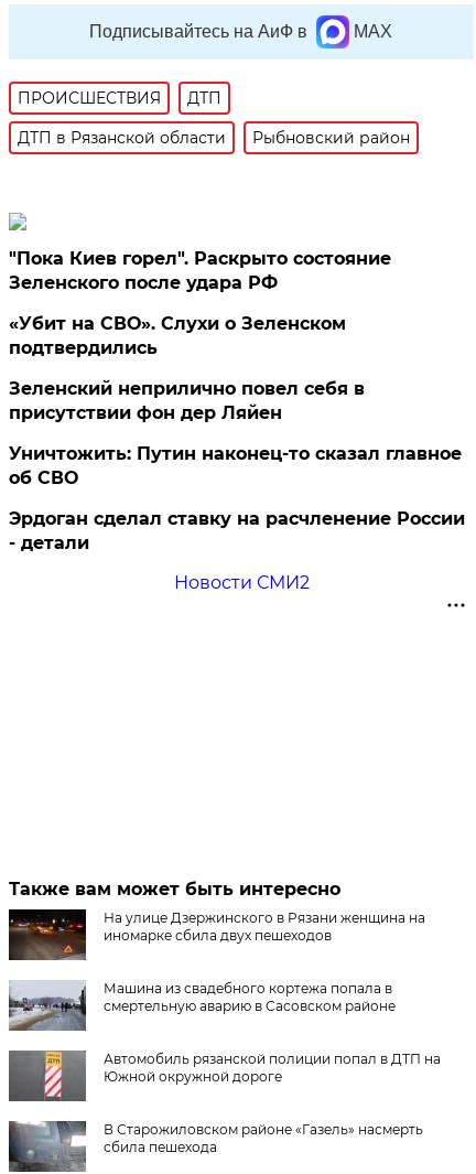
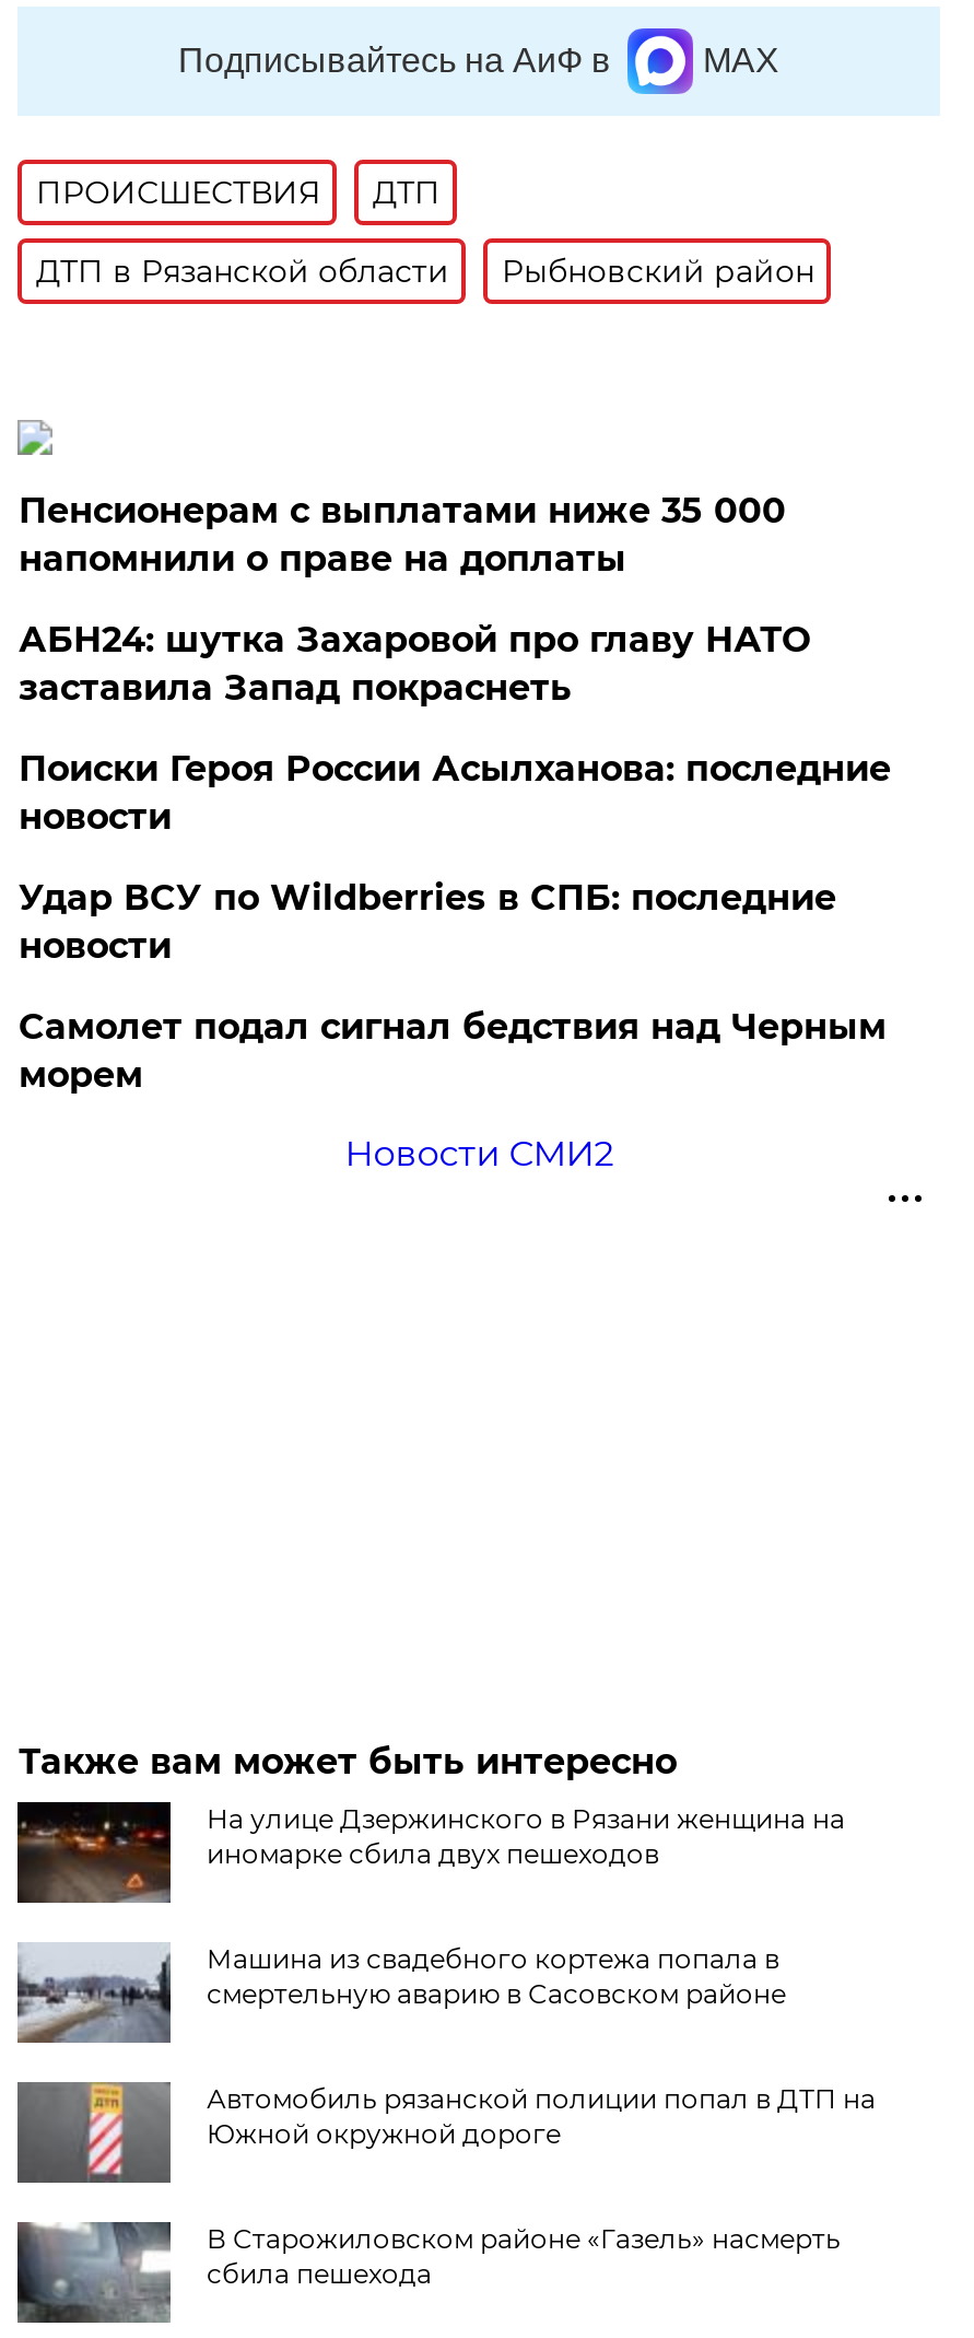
[9,248,392,293] "Пока Киев горел". Раскрыто состояние | Зеленского после удара РФ -> [18,490,786,580] Пенсионерам с выплатами ниже 35 000 | напомнили о праве на доплаты
[9,313,346,358] «Убит на СВО». Слухи о Зеленском | подтвердились -> [18,619,810,709] АБН24: шутка Захаровой про главу НАТО | заставила Запад покраснеть
[9,378,365,424] Зеленский неприлично повел cебя в | присутствии фон дер Ляйен -> [18,748,891,838] Поиски Героя России Асылханова: последние | новости
[9,443,462,489] Уничтожить: Путин наконец-то сказал главное | об СВО -> [18,877,836,967] Удар ВСУ по Wildberries в СПБ: последние | новости
[9,508,465,554] Эрдоган сделал ставку на расчленение России | - детали -> [18,1006,886,1096] Самолет подал сигнал бедствия над Черным | морем

